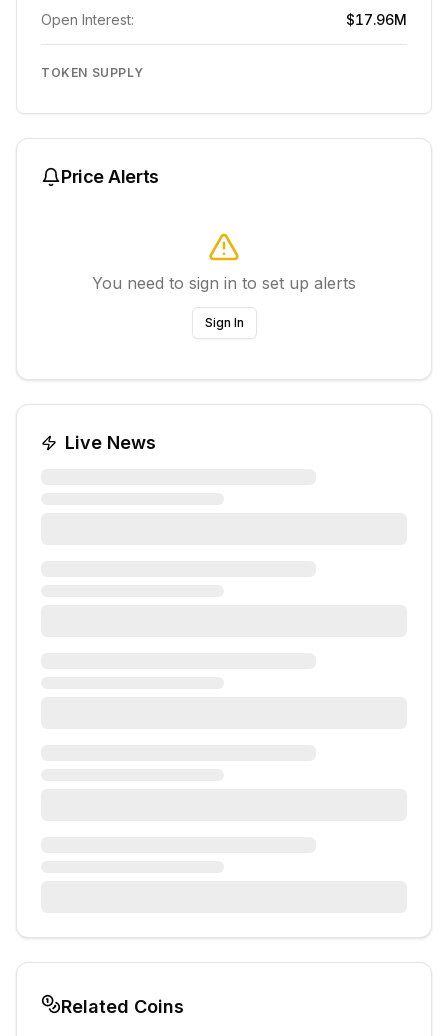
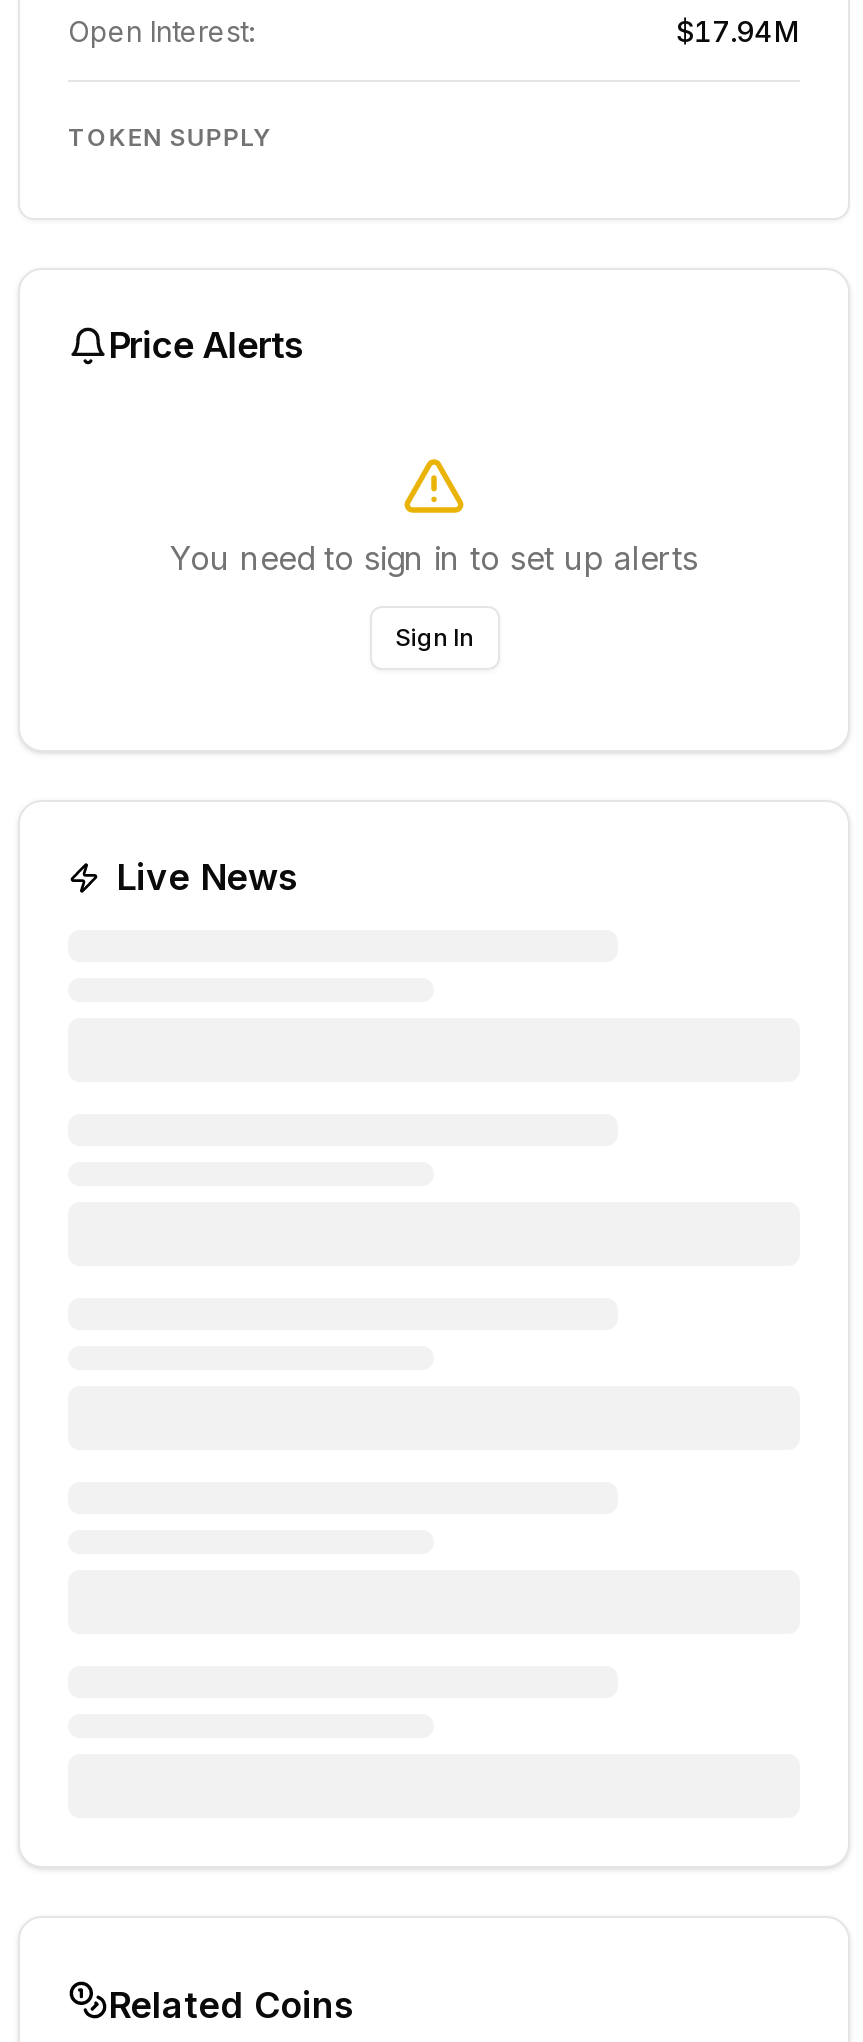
[346,11,407,28] $17.96M -> [676,14,800,48] $17.94M

